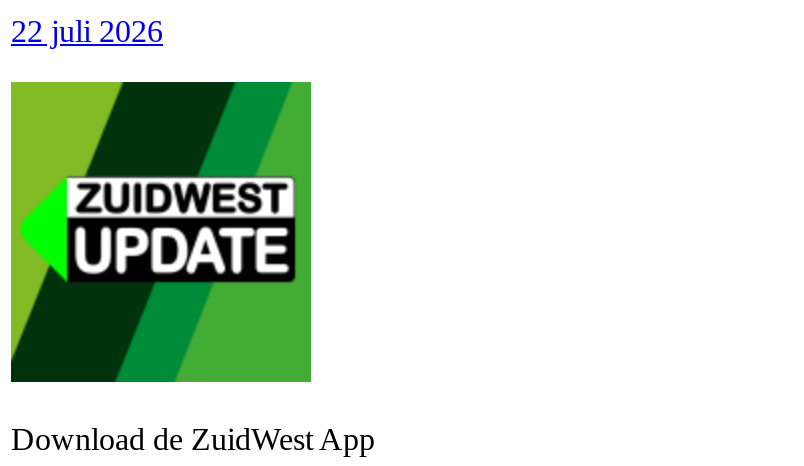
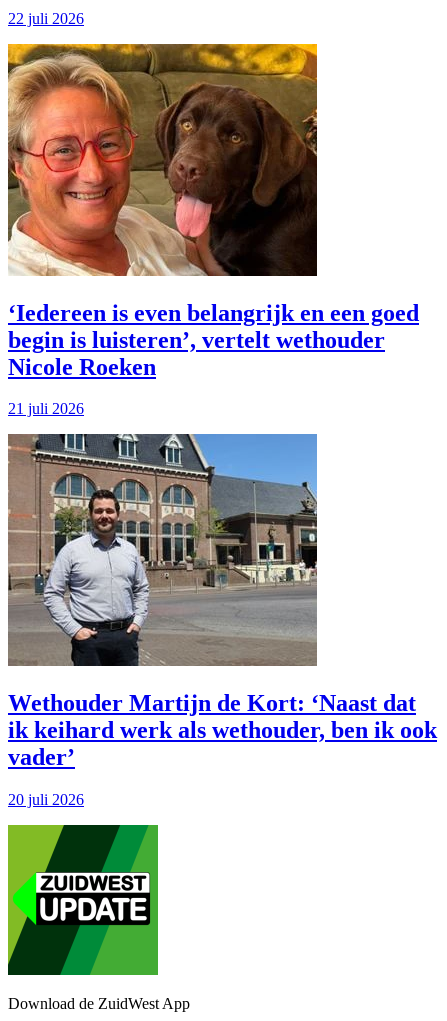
none -> [7,43,419,417] [image] | ‘Iedereen is even belangrijk en een goed | begin is luisteren’, vertelt wethouder | Nicole Roeken | 21 juli 2026
none -> [7,433,437,808] [image] | Wethouder Martijn de Kort: ‘Naast dat | ik keihard werk als wethouder, ben ik ook | vader’ | 20 juli 2026

